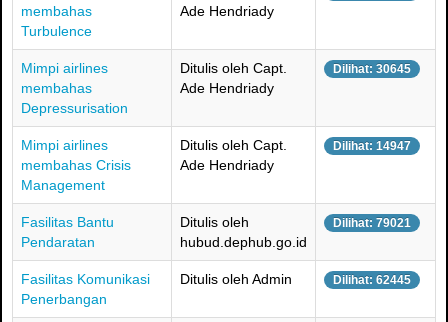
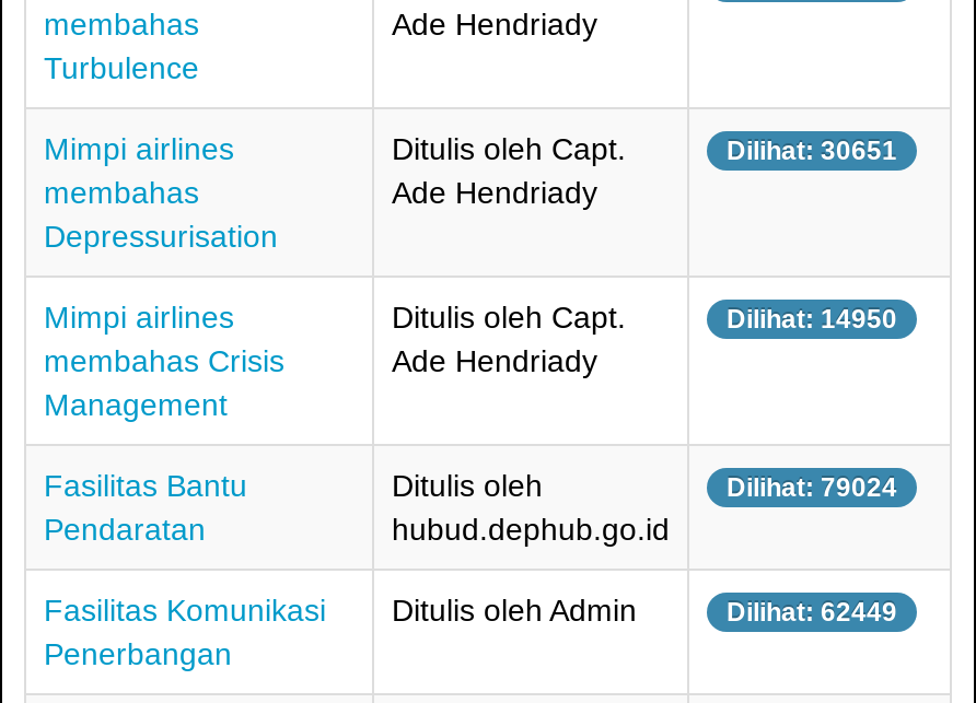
[333,62,411,76] Dilihat: 30645 -> [727,136,897,167] Dilihat: 30651
[333,139,411,153] Dilihat: 14947 -> [727,304,897,335] Dilihat: 14950
[333,216,411,230] Dilihat: 79021 -> [727,473,897,503] Dilihat: 79024
[333,273,411,287] Dilihat: 62445 -> [727,597,897,628] Dilihat: 62449

